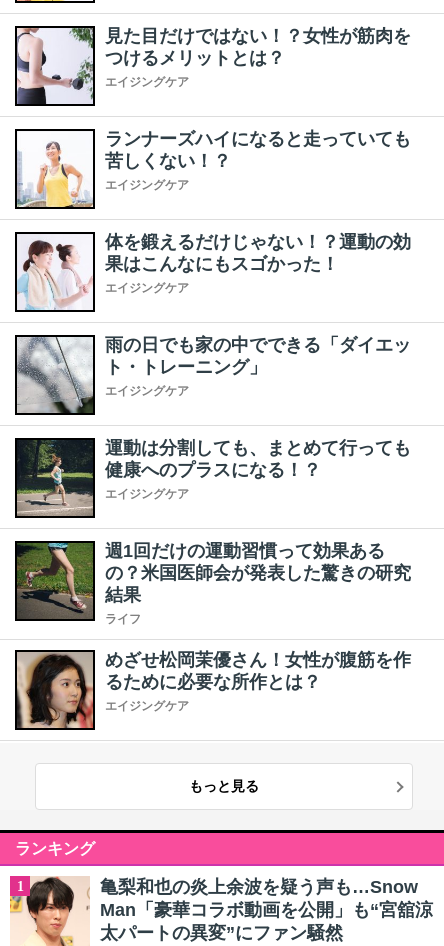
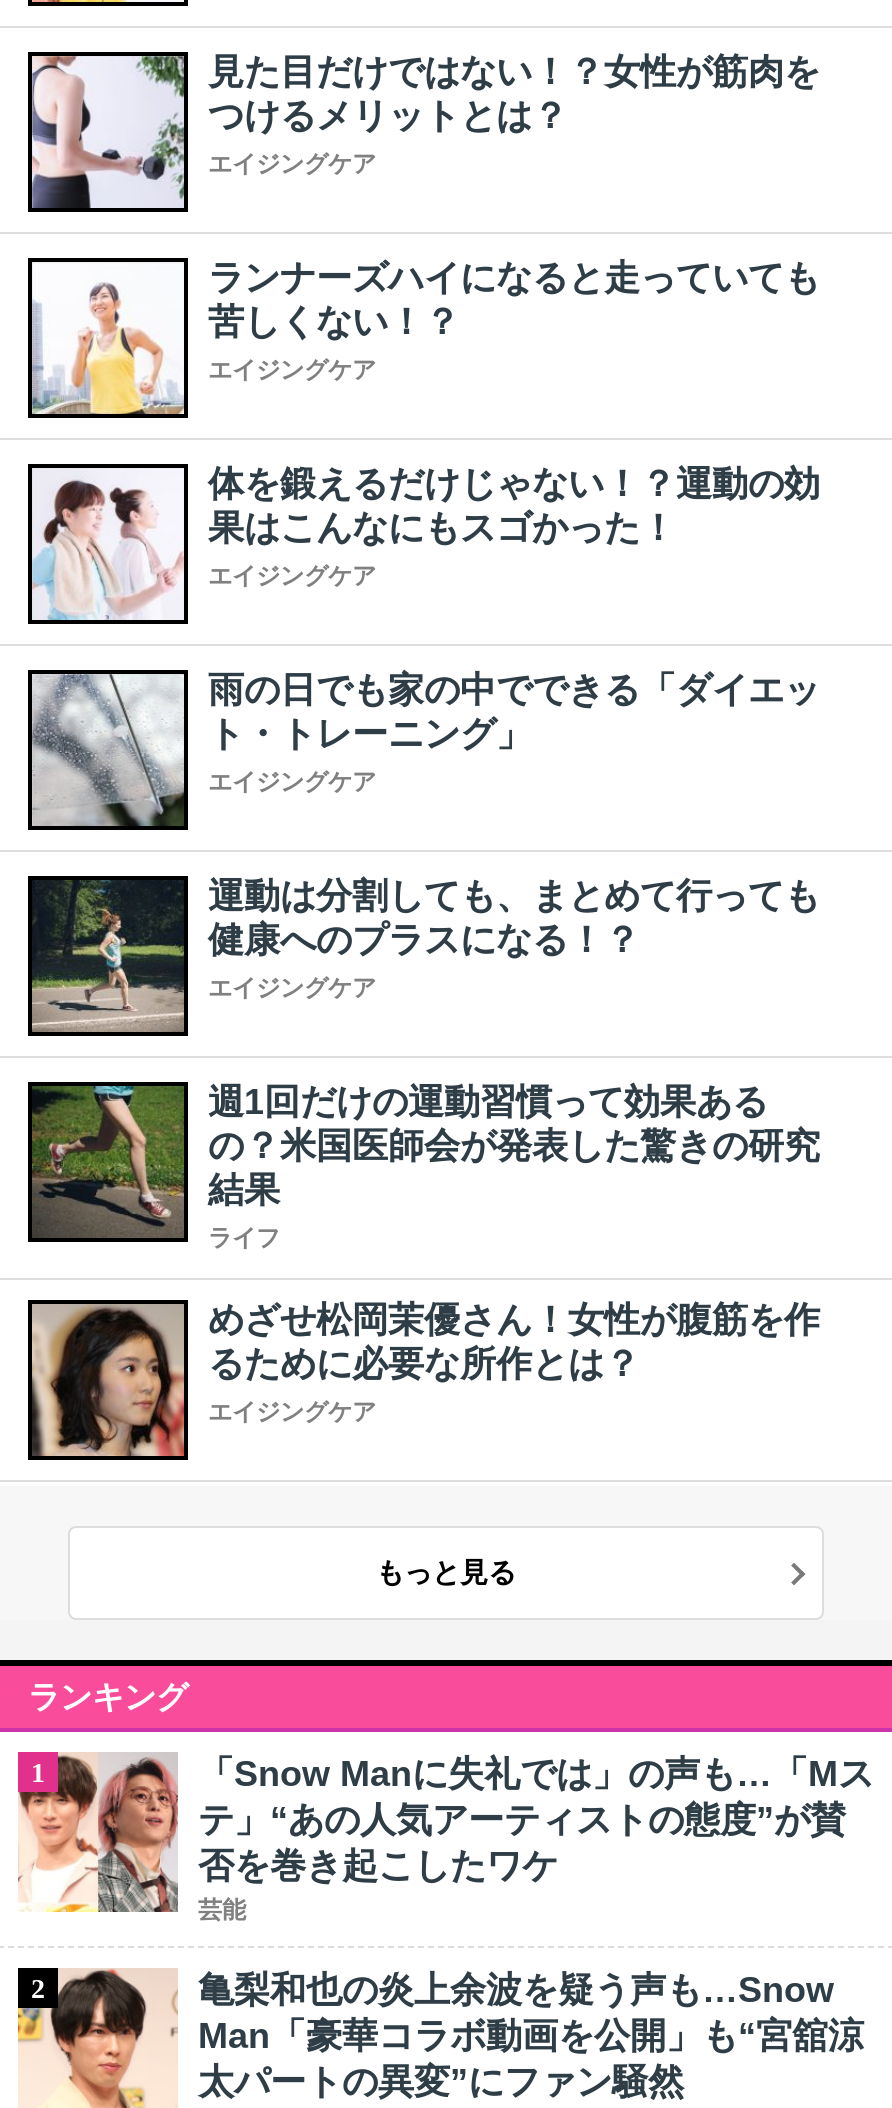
none -> [18,1754,874,2003] [image] | 「Snow Manに失礼では」の声も…「Mス | テ」“あの人気アーティストの態度”が賛 | 否を巻き起こしたワケ | 芸能 | 2

